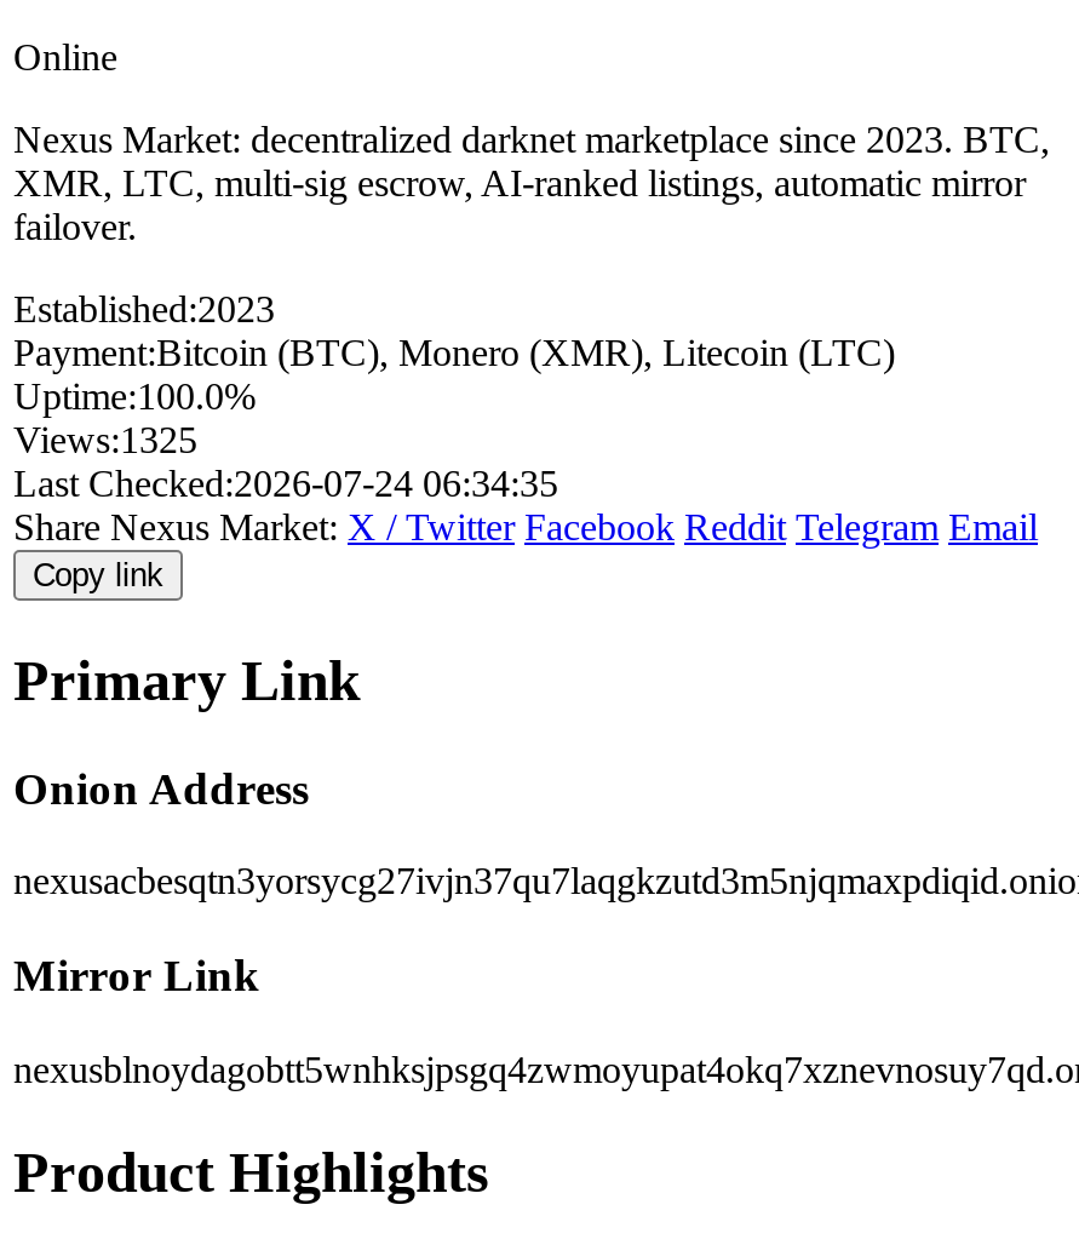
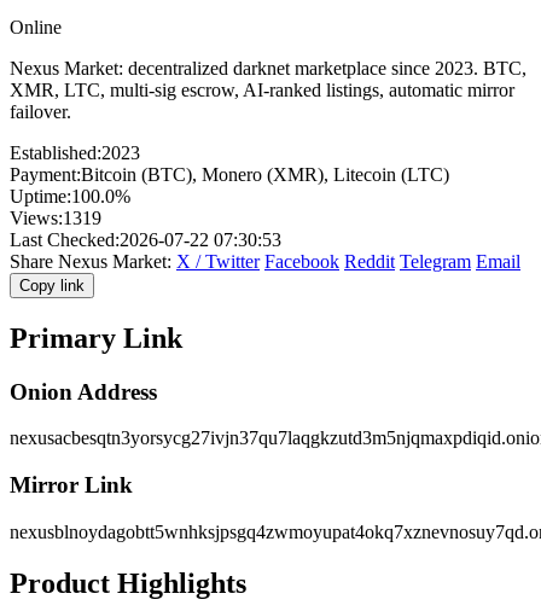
[13,419,197,460] Views:1325 -> [10,208,101,228] Views:1319
[13,462,558,504] Last Checked:2026-07-24 06:34:35 -> [10,229,281,250] Last Checked:2026-07-22 07:30:53

